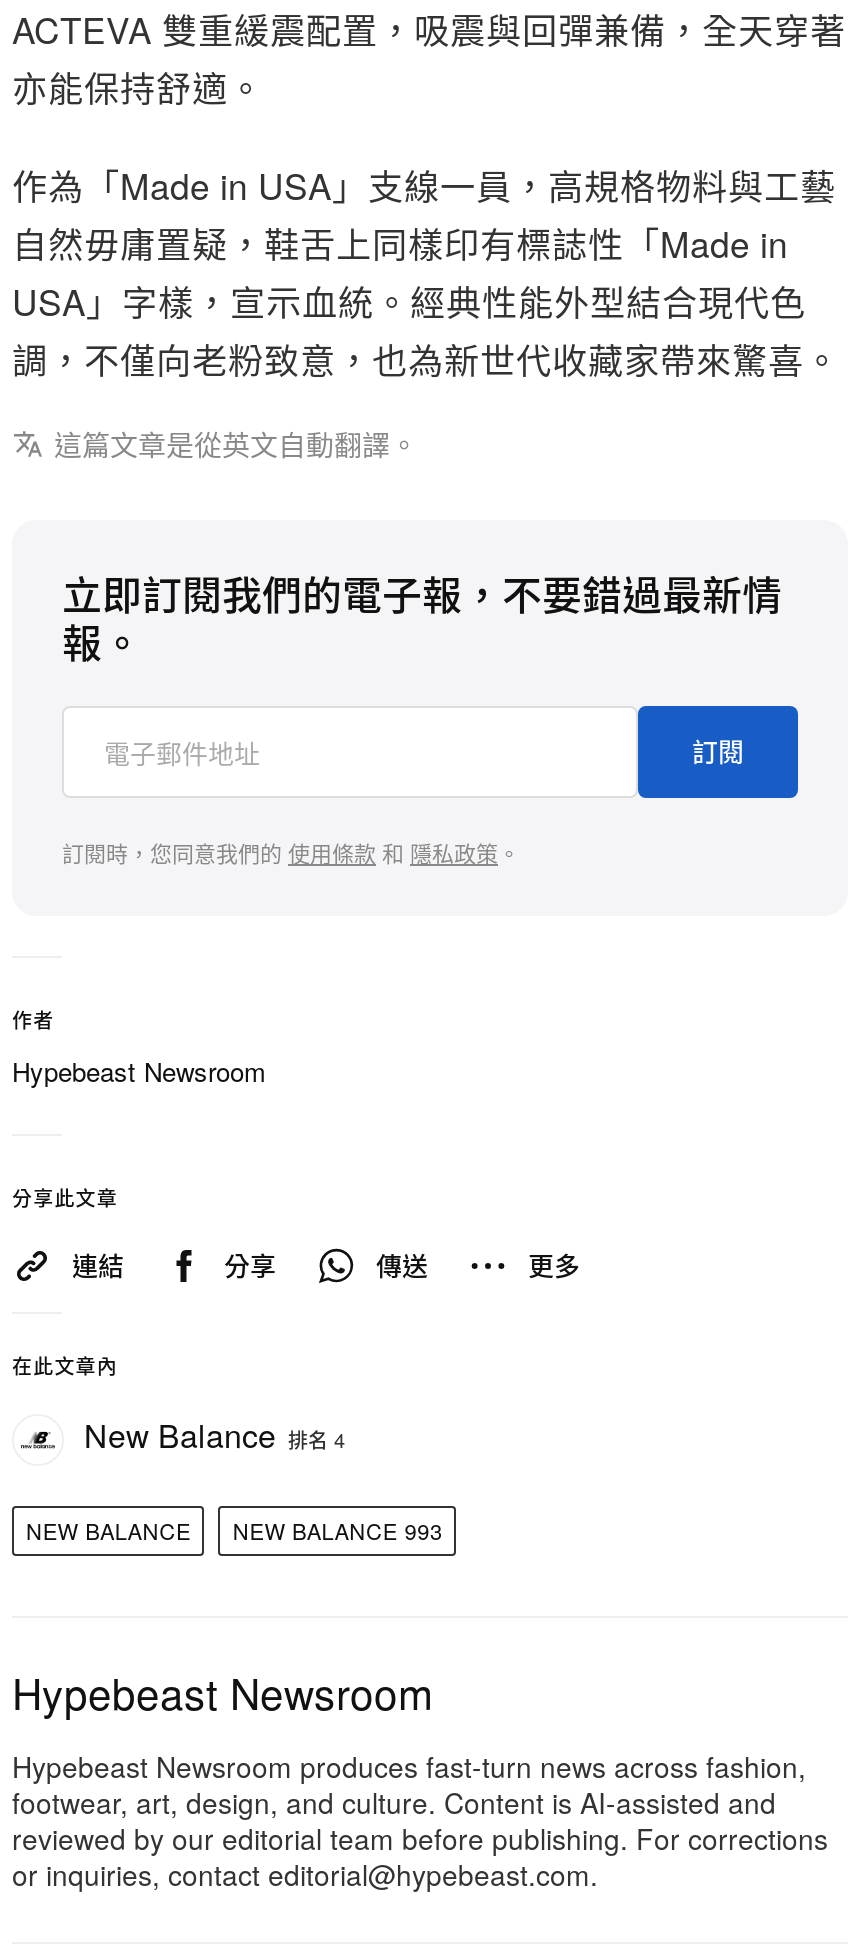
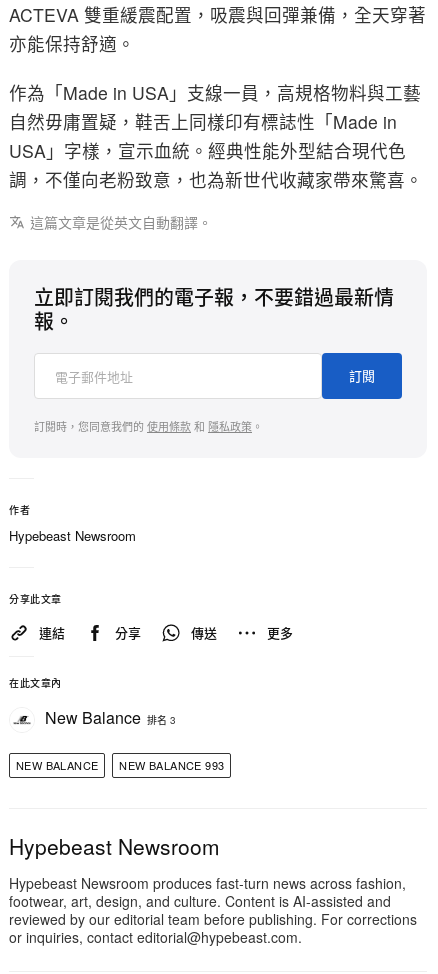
[84,1413,346,1459] New Balance 排名 4 -> [45,706,176,729] New Balance 排名 3

